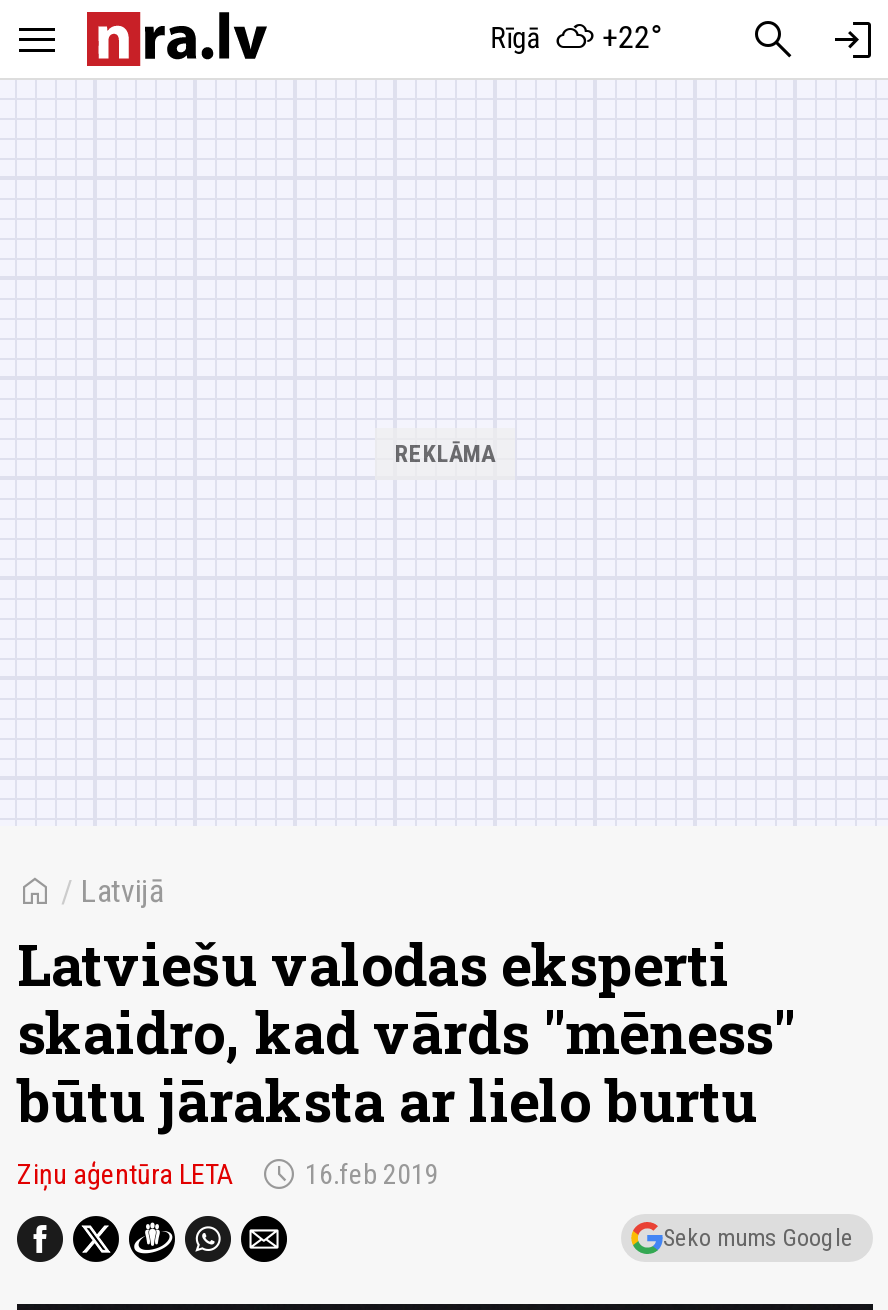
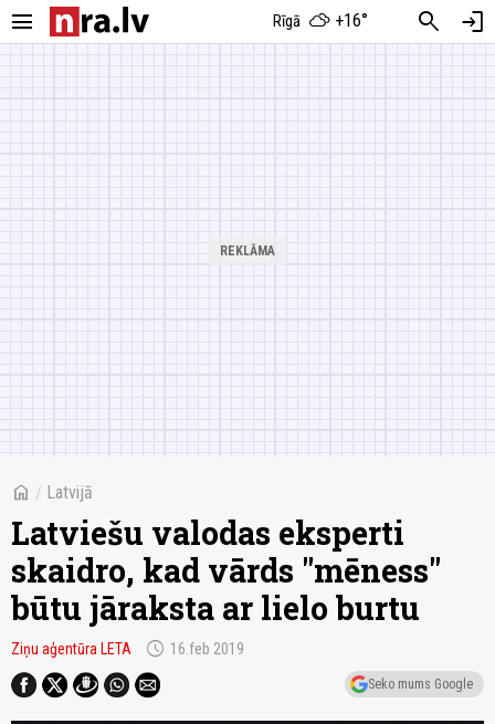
[491,18,663,56] Rīgā +22° -> [273,10,368,31] Rīgā +16°

